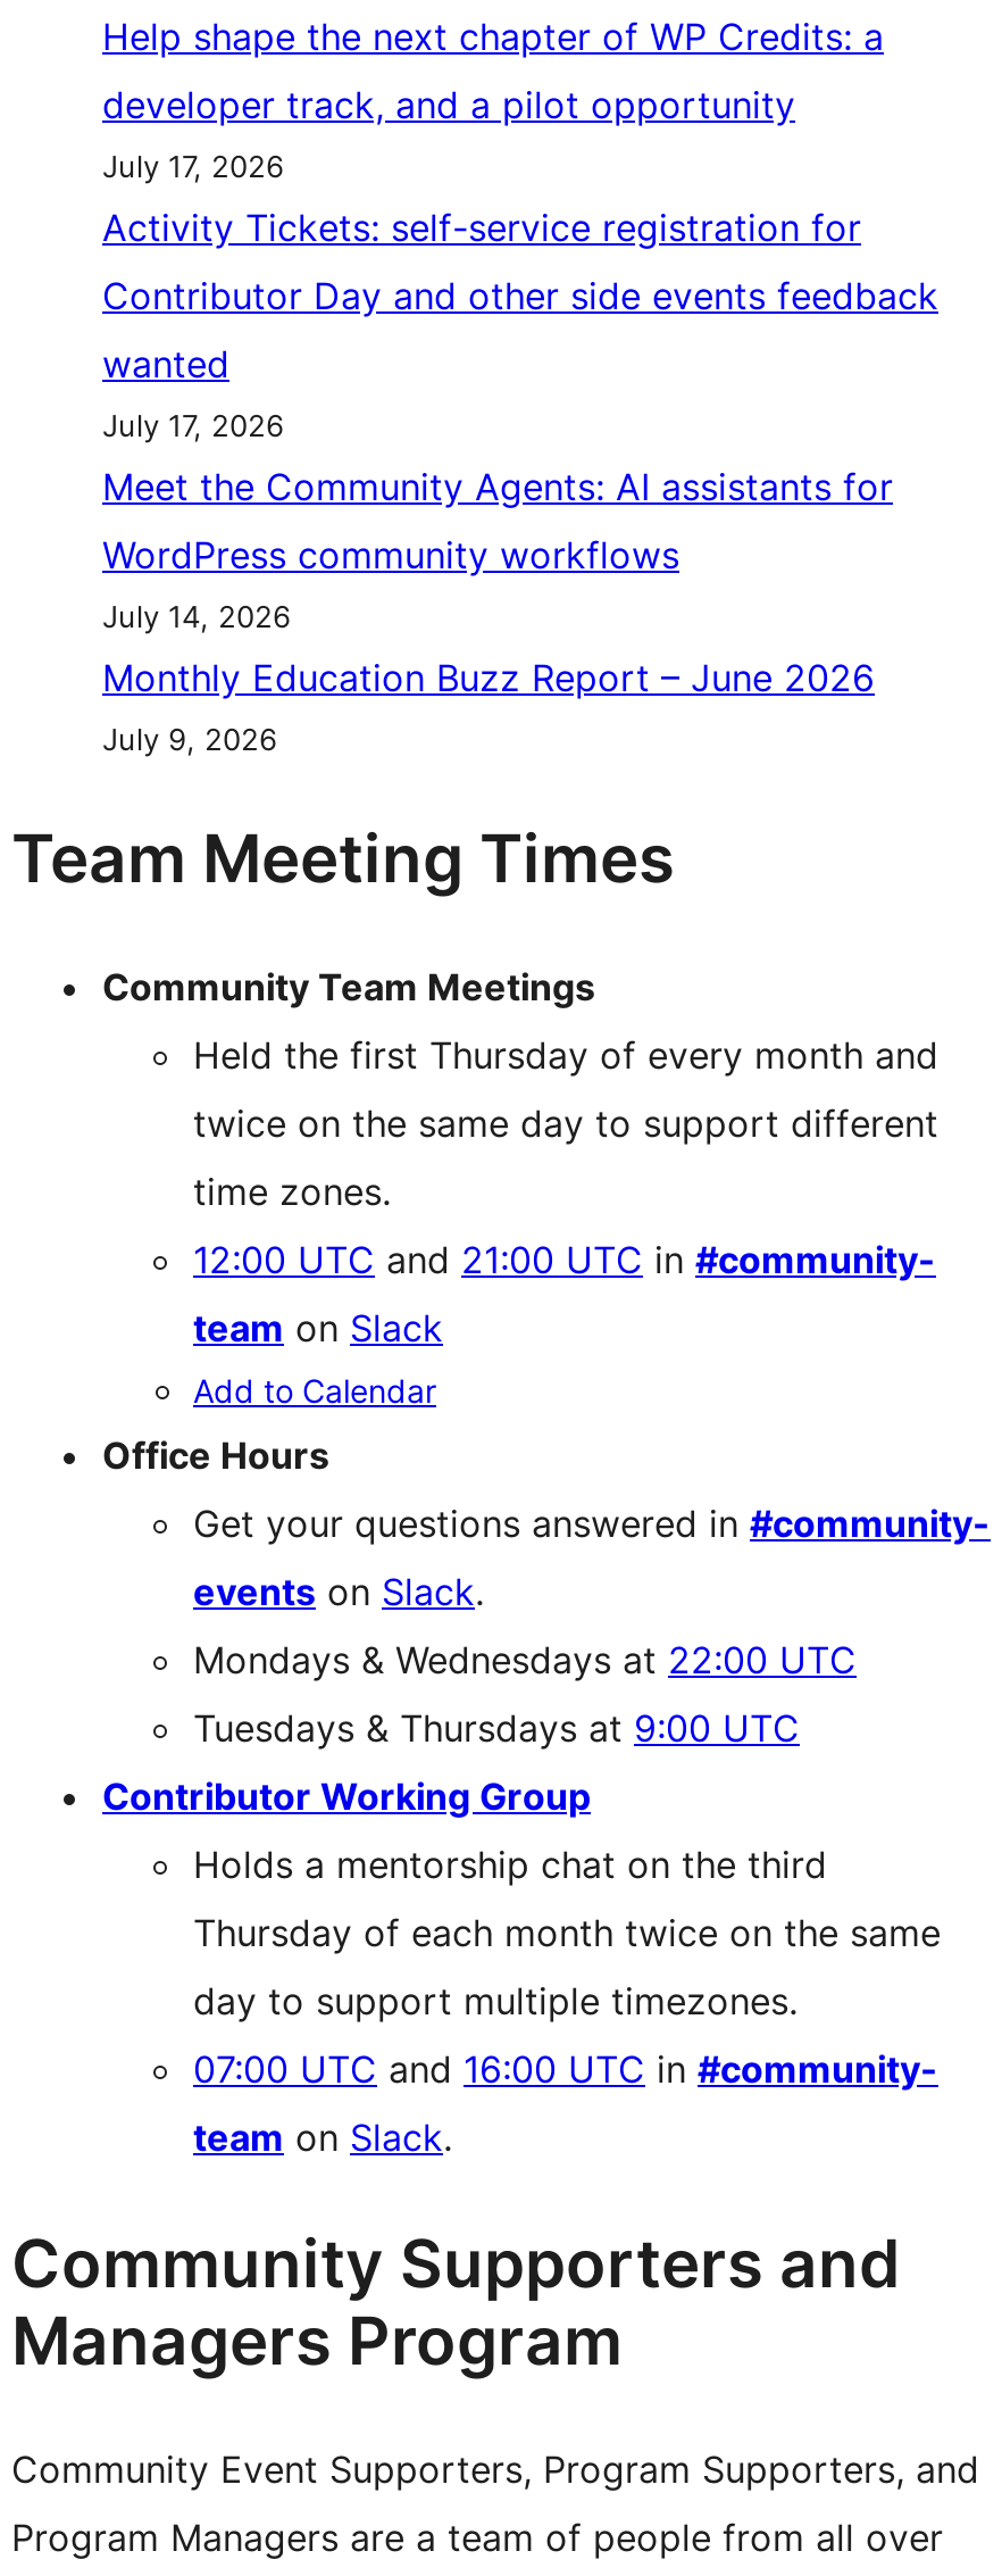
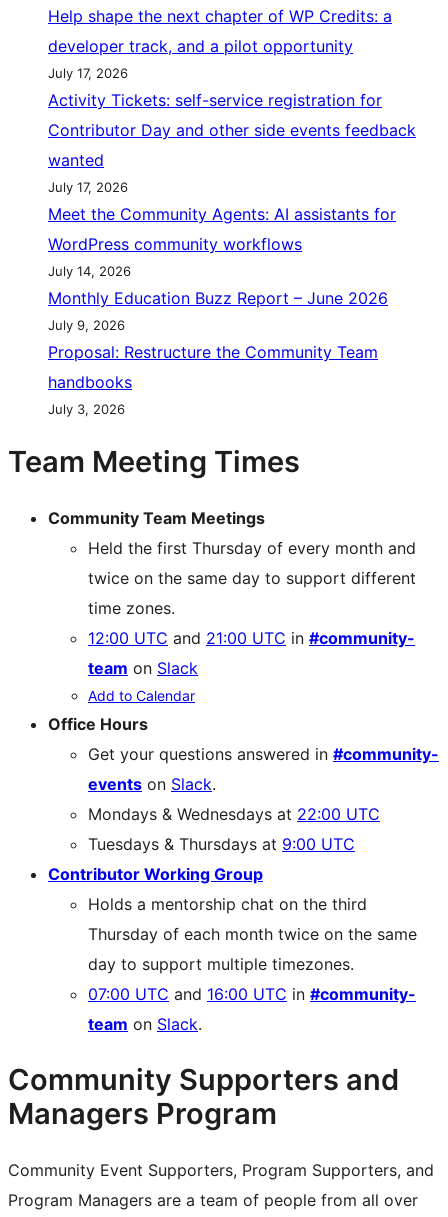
none -> [48,342,378,417] Proposal: Restructure the Community Team | handbooks | July 3, 2026

